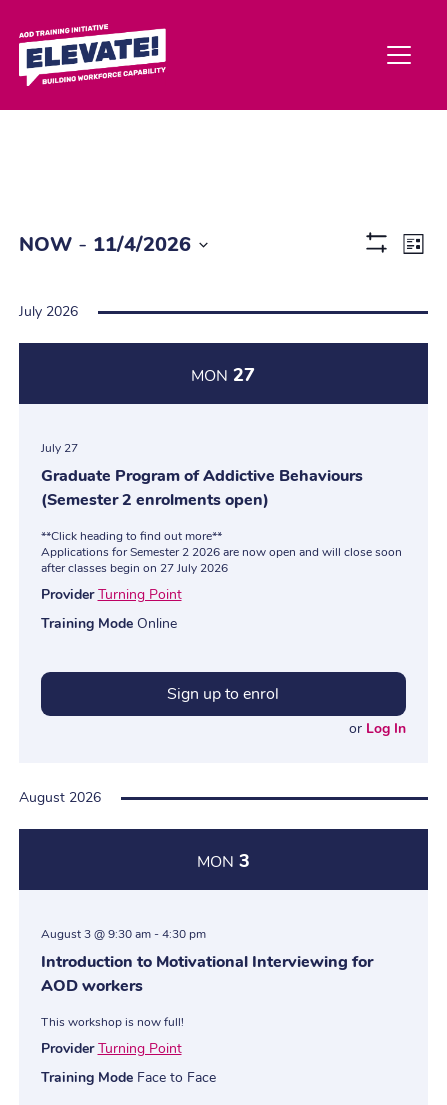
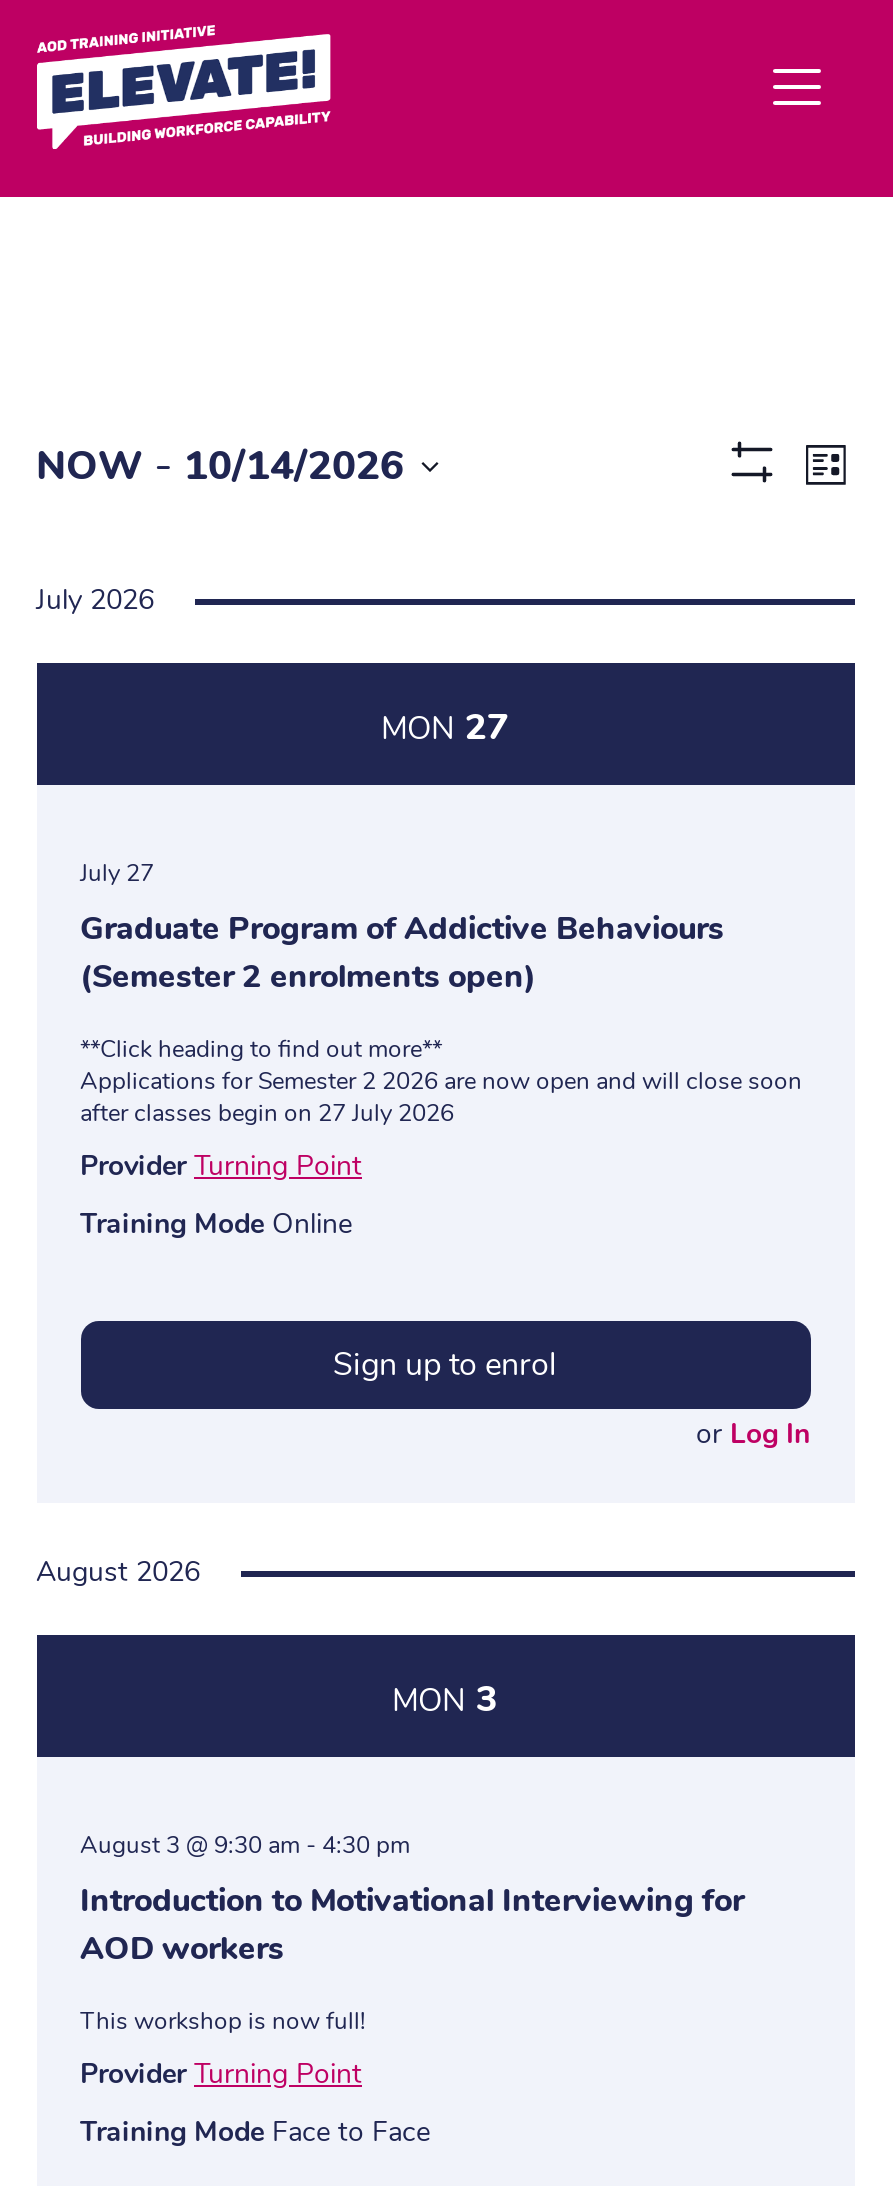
[18,229,190,259] NOW - 11/4/2026 -> [36,435,404,495] NOW - 10/14/2026

